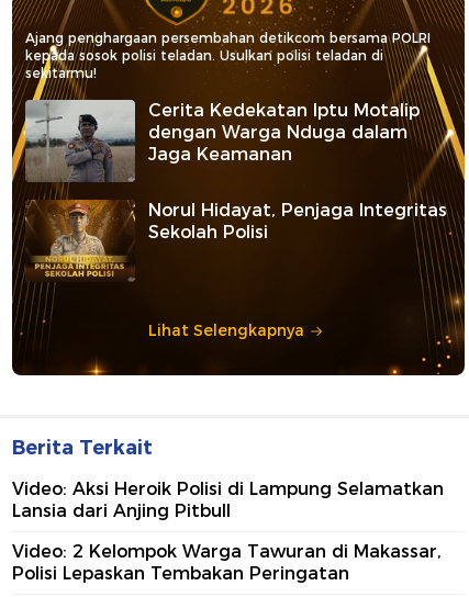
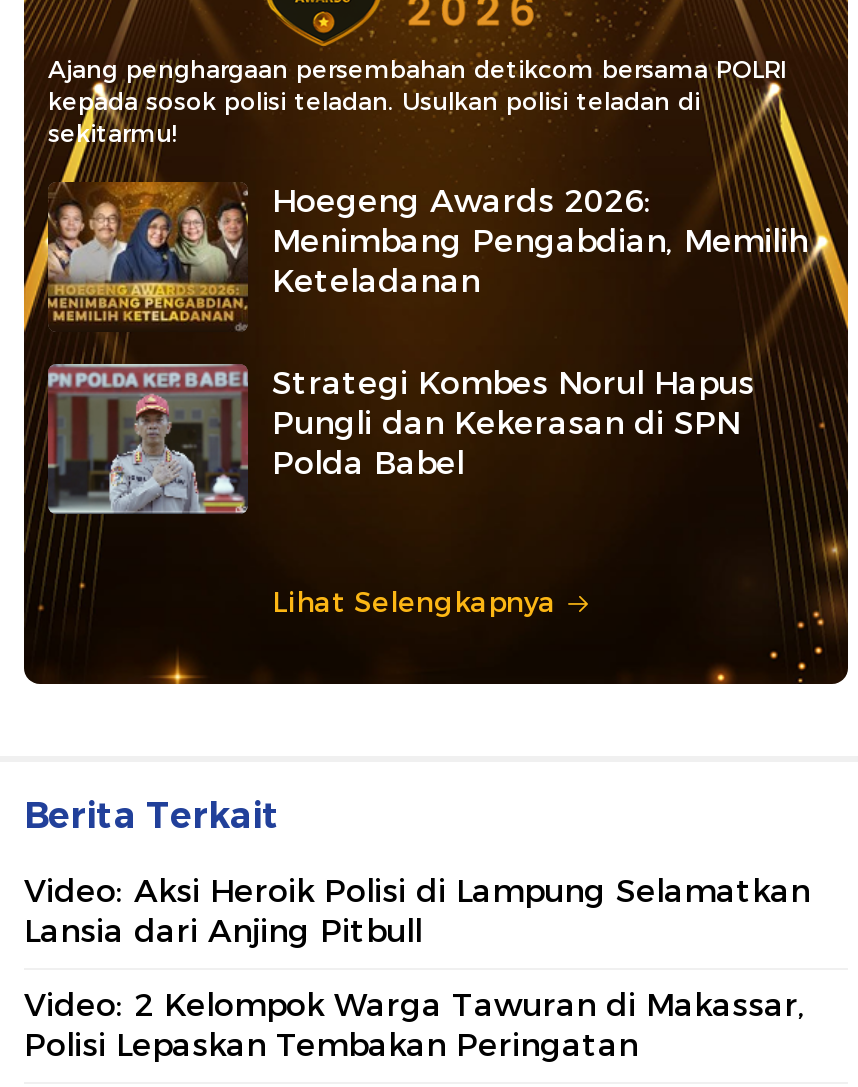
[24,99,420,182] [image] | Cerita Kedekatan Iptu Motalip | dengan Warga Nduga dalam | Jaga Keamanan -> [46,180,808,330] [image] | Hoegeng Awards 2026: | Menimbang Pengabdian, Memilih | Keteladanan
[25,199,447,282] [image] | Norul Hidayat, Penjaga Integritas | Sekolah Polisi -> [46,362,754,516] [image] | Strategi Kombes Norul Hapus | Pungli dan Kekerasan di SPN | Polda Babel

